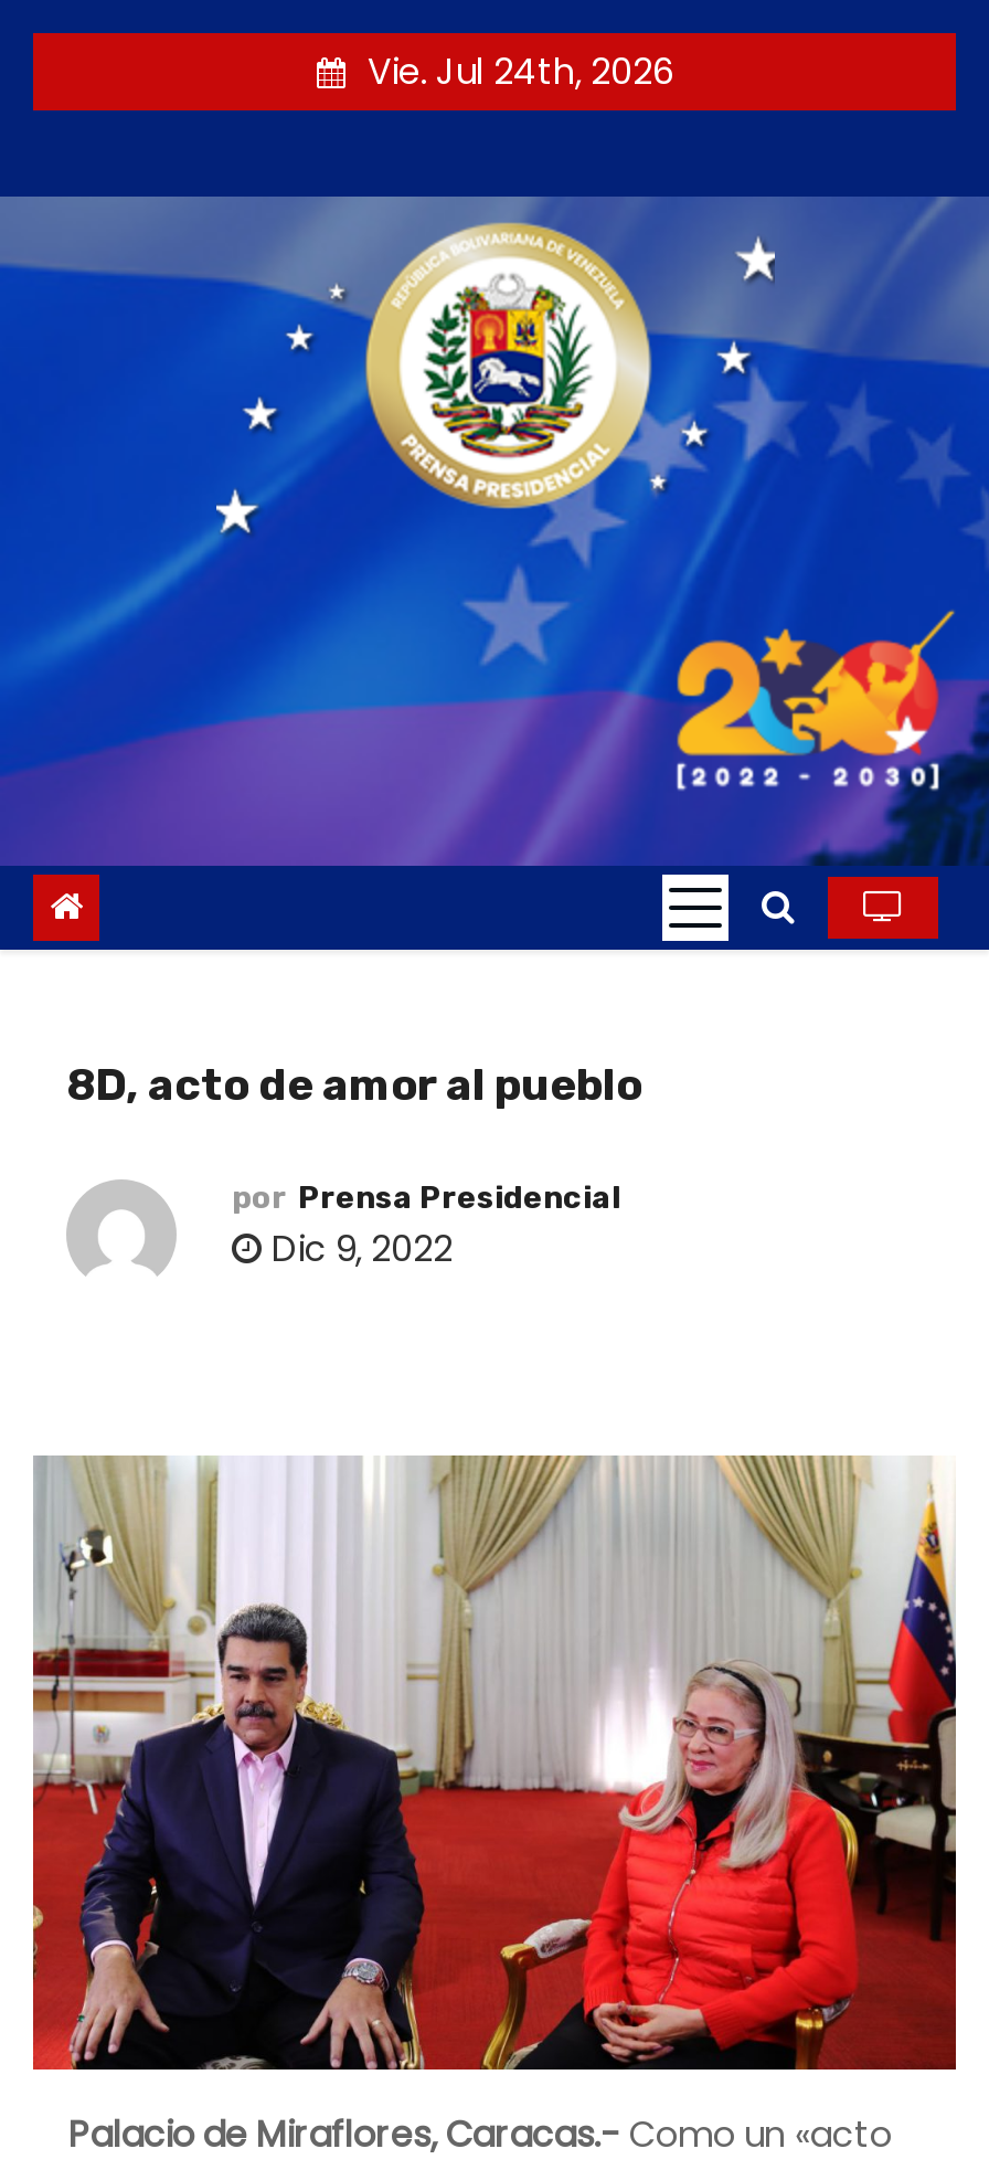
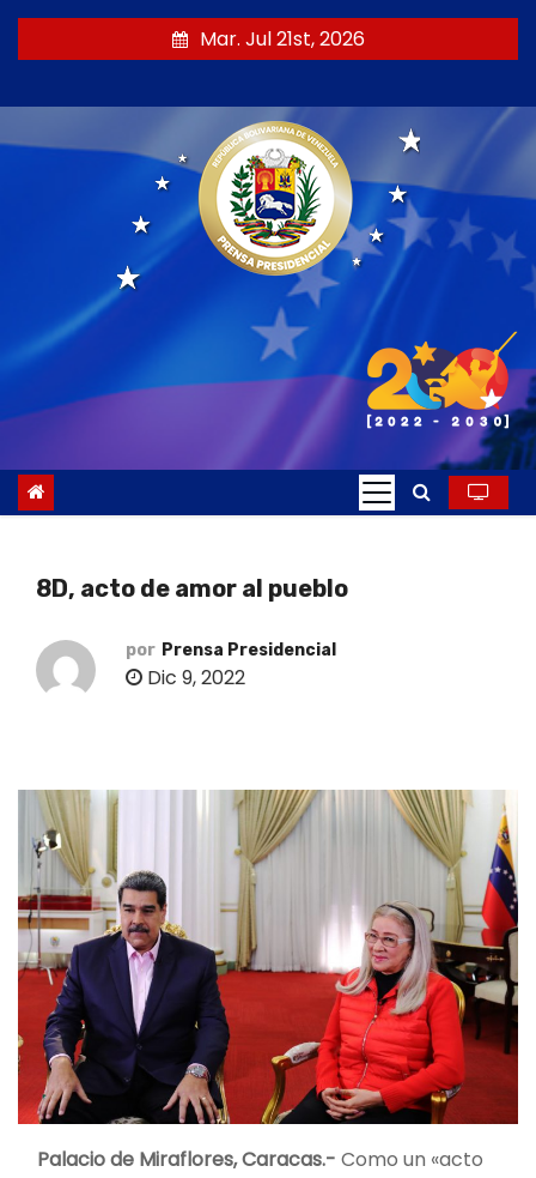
[368,46,674,97] Vie. Jul 24th, 2026 -> [200,25,365,53] Mar. Jul 21st, 2026

